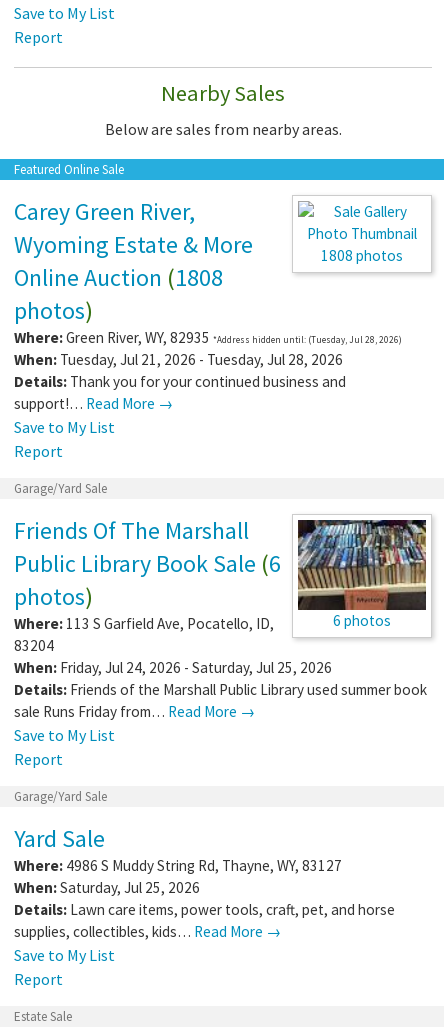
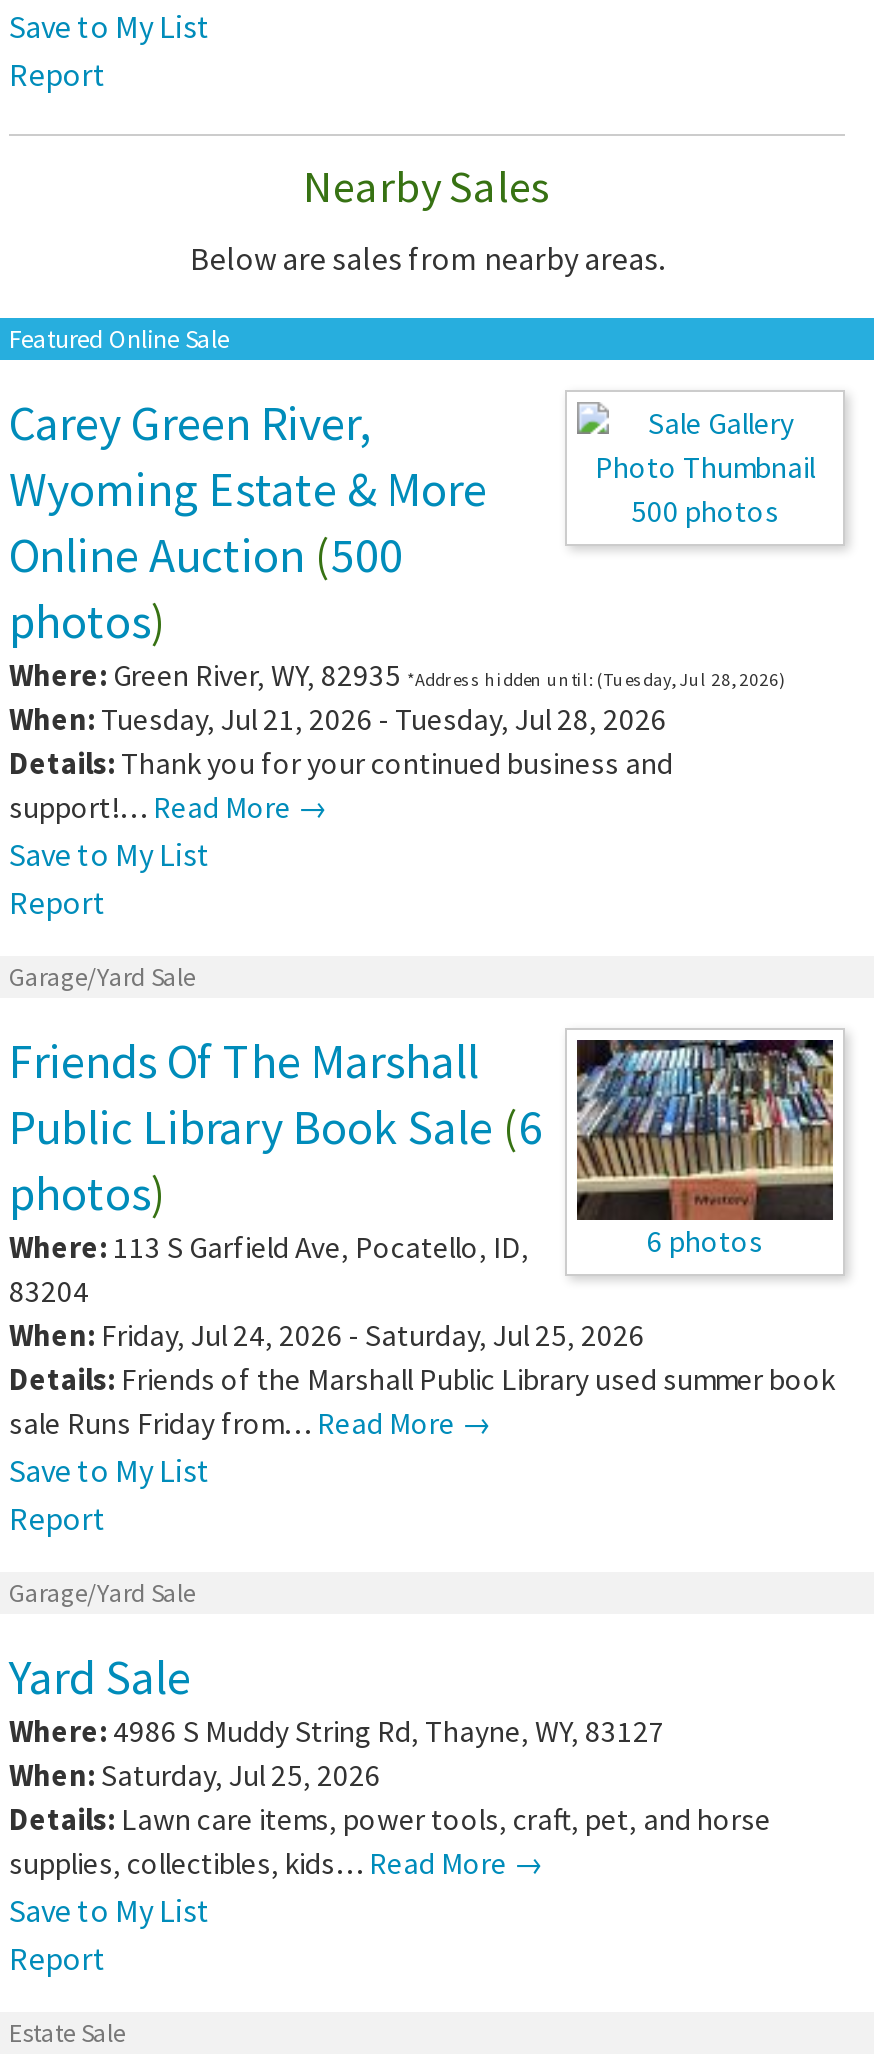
[321,246,403,265] 1808 photos -> [631,492,779,530] 500 photos
[14,262,223,293] Online Auction (1808 -> [9,524,403,586] Online Auction (500

